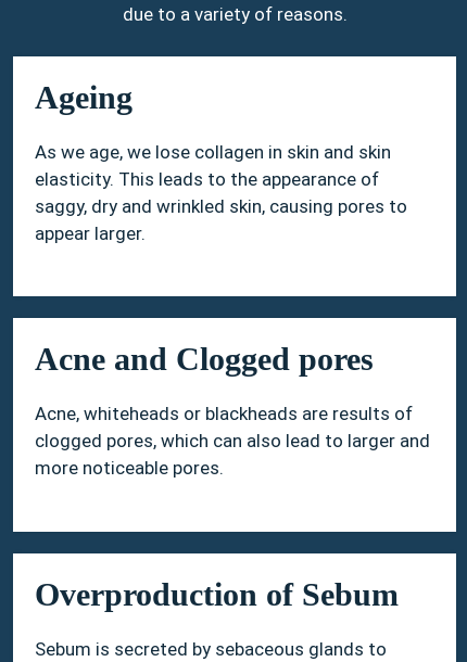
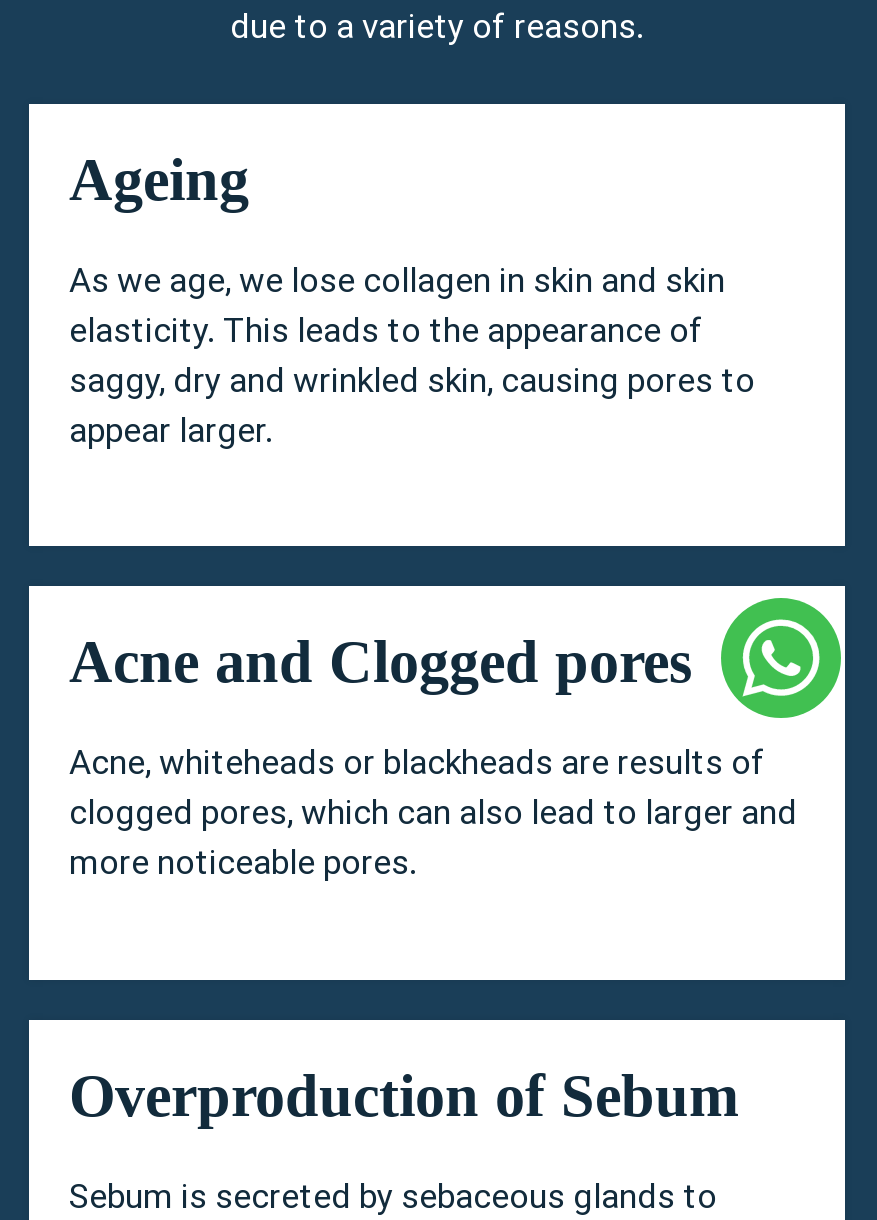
none -> [719,596,843,720] [image]

